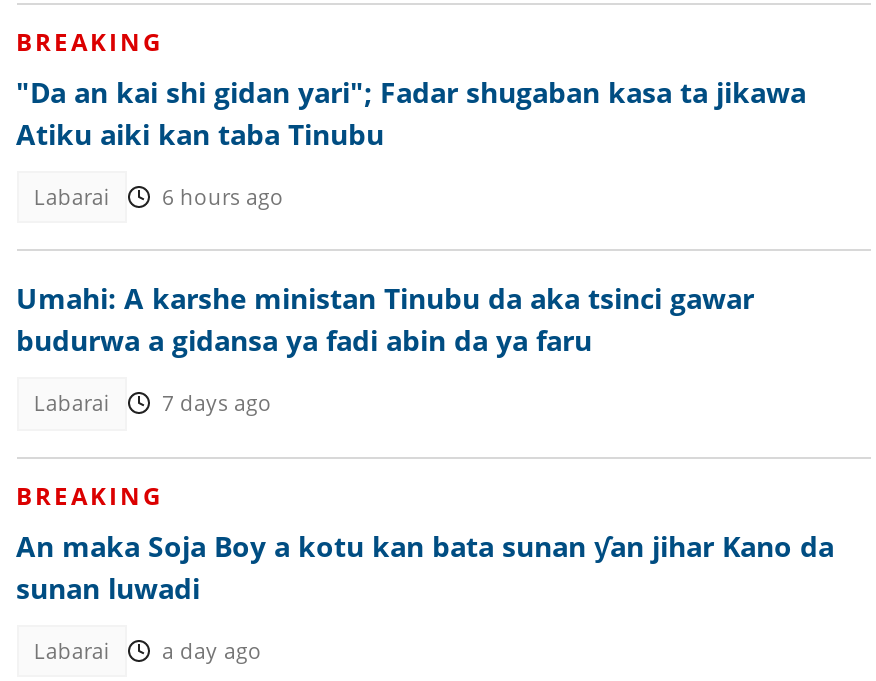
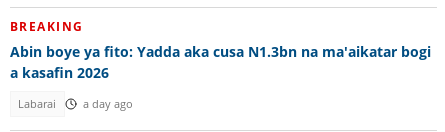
[16,73,834,607] "Da an kai shi gidan yari"; Fadar shugaban kasa ta jikawa | Atiku aiki kan taba Tinubu | Labarai | 6 hours ago | Umahi: A karshe ministan Tinubu da aka tsinci gawar | budurwa a gidansa ya fadi abin da ya faru | Labarai | 7 days ago | BREAKING | An maka Soja Boy a kotu kan bata sunan ƴan jihar Kano da | sunan luwadi -> [9,42,430,82] Abin boye ya fito: Yadda aka cusa N1.3bn na ma'aikatar bogi | a kasafin 2026

